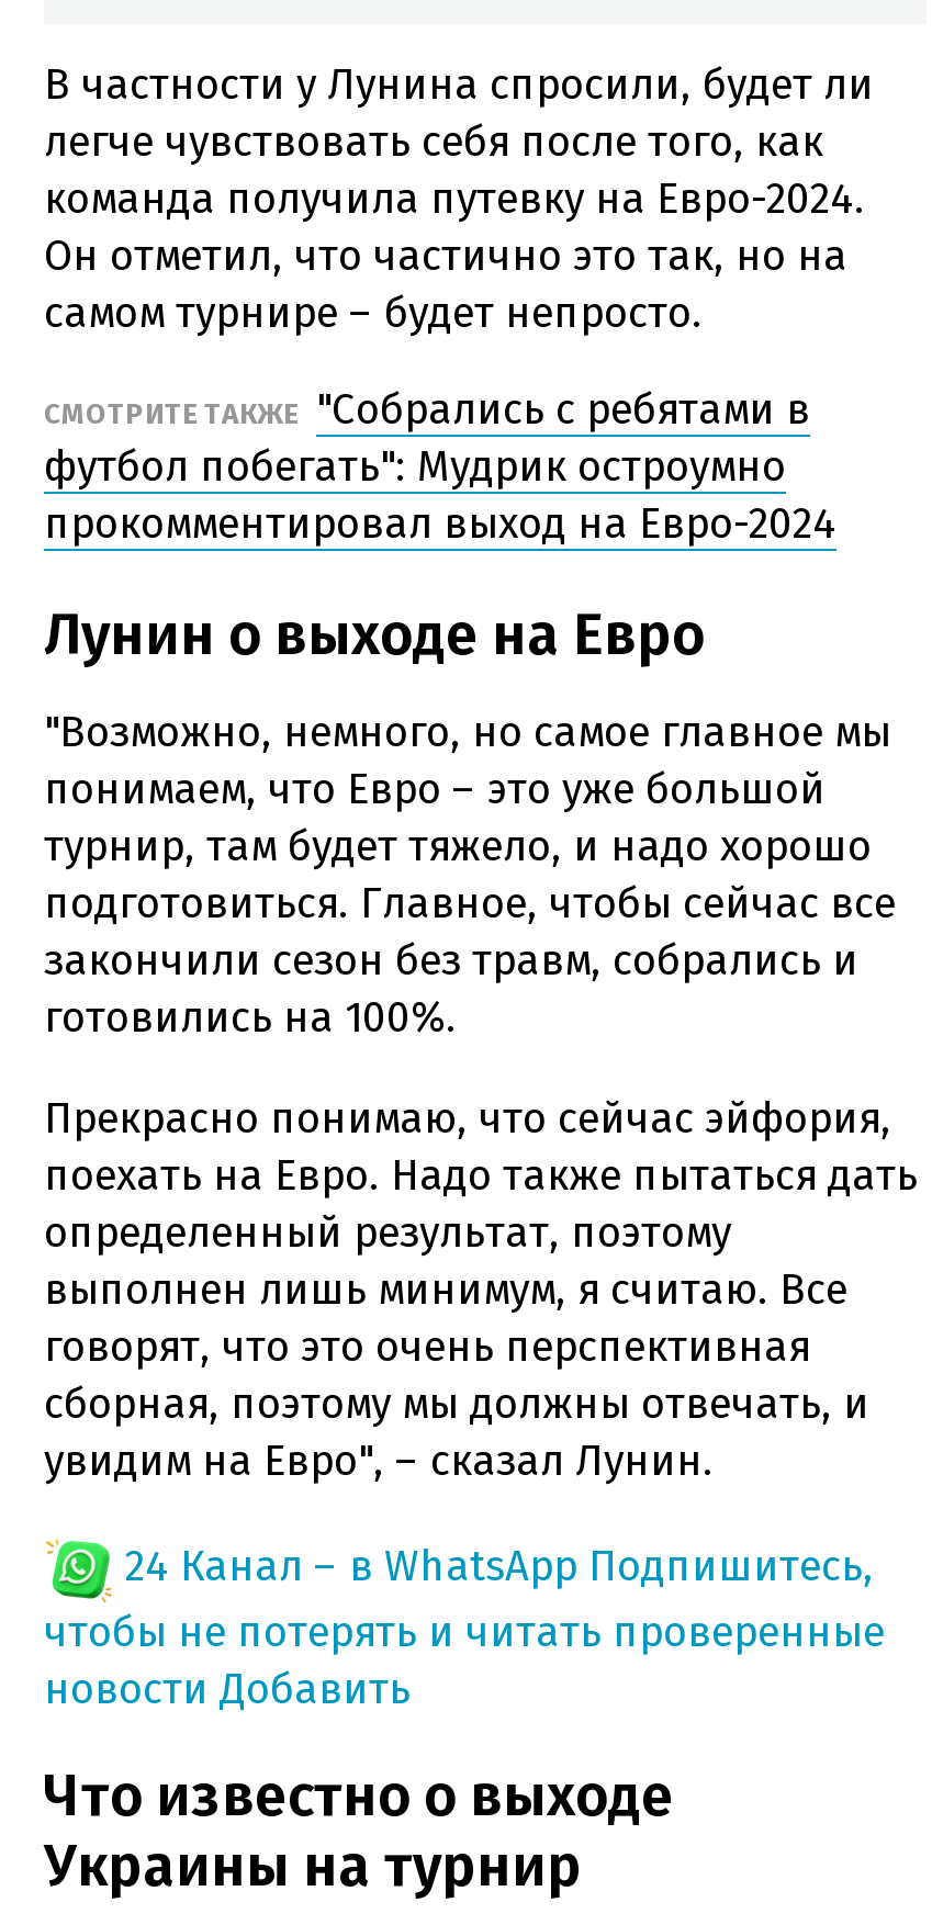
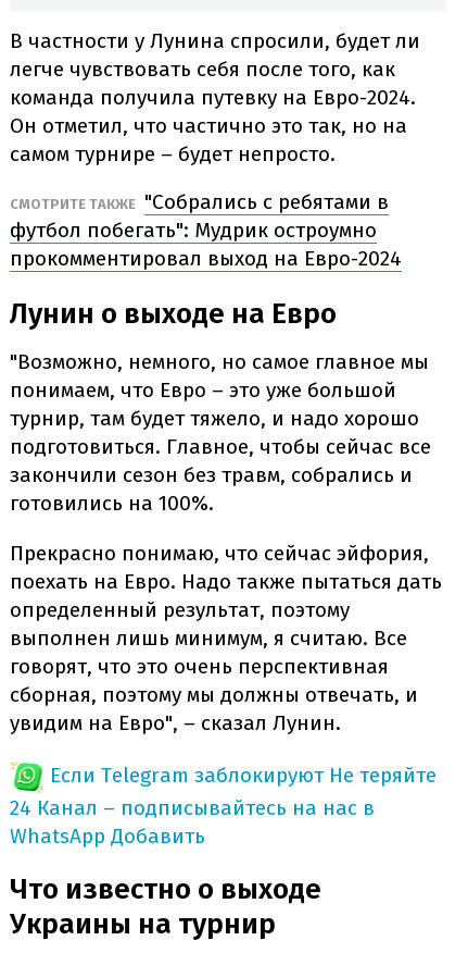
[44,1540,885,1713] 24 Канал – в WhatsApp Подпишитесь, | чтобы не потерять и читать проверенные | новости Добавить -> [10,762,437,848] Если Telegram заблокируют Не теряйте | 24 Канал – подписывайтесь на нас в | WhatsApp Добавить

